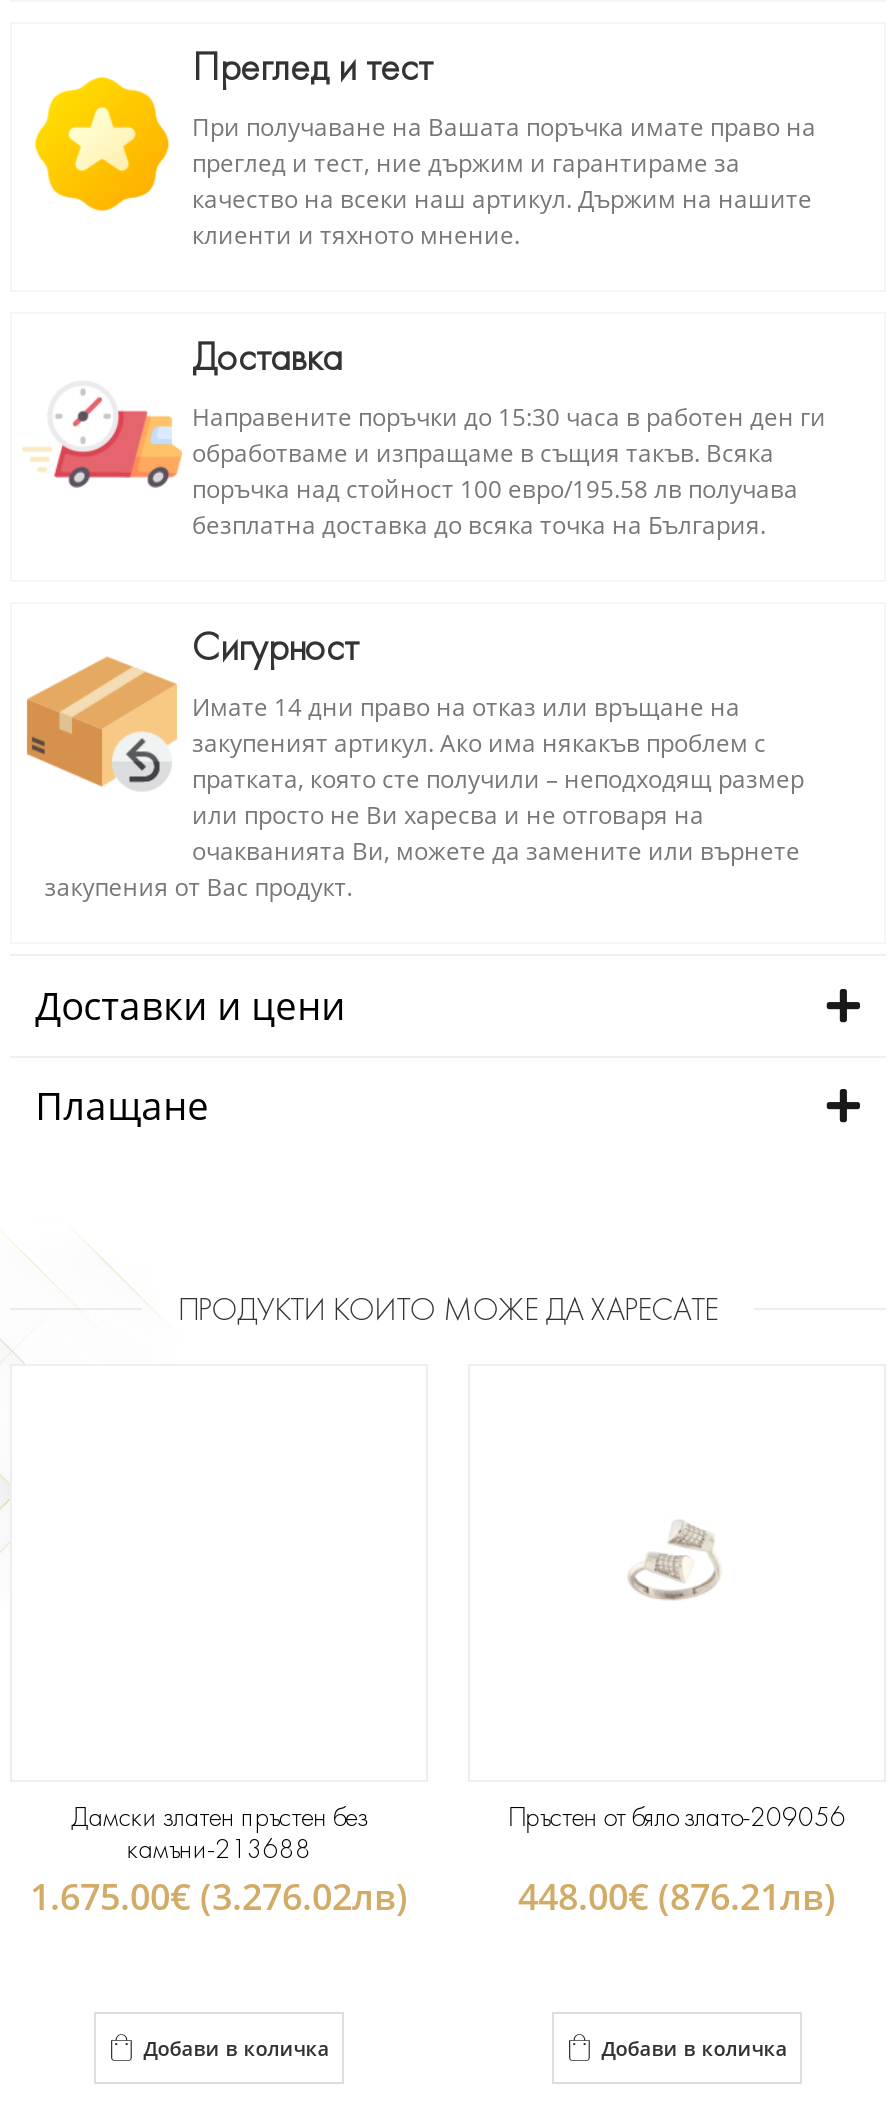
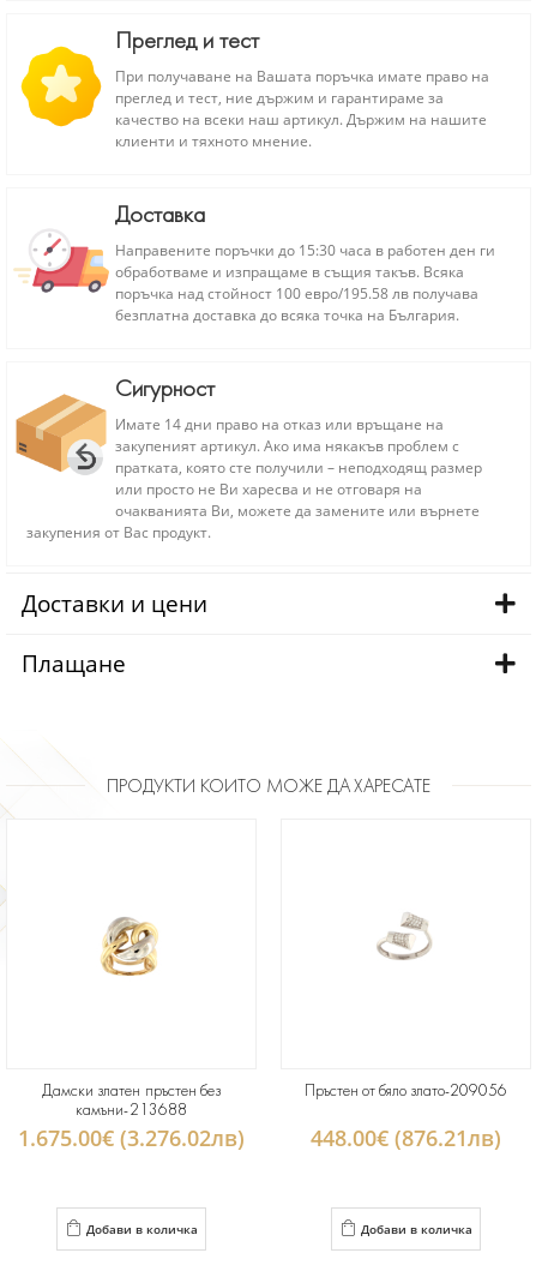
none -> [100,916,159,977] [image]

